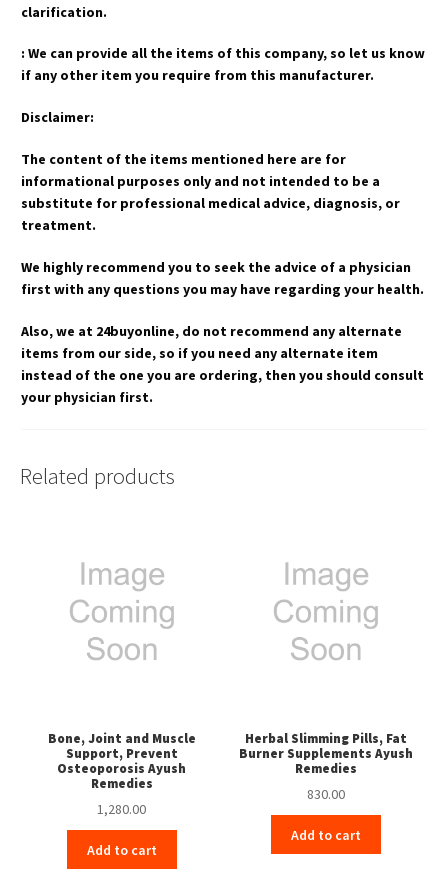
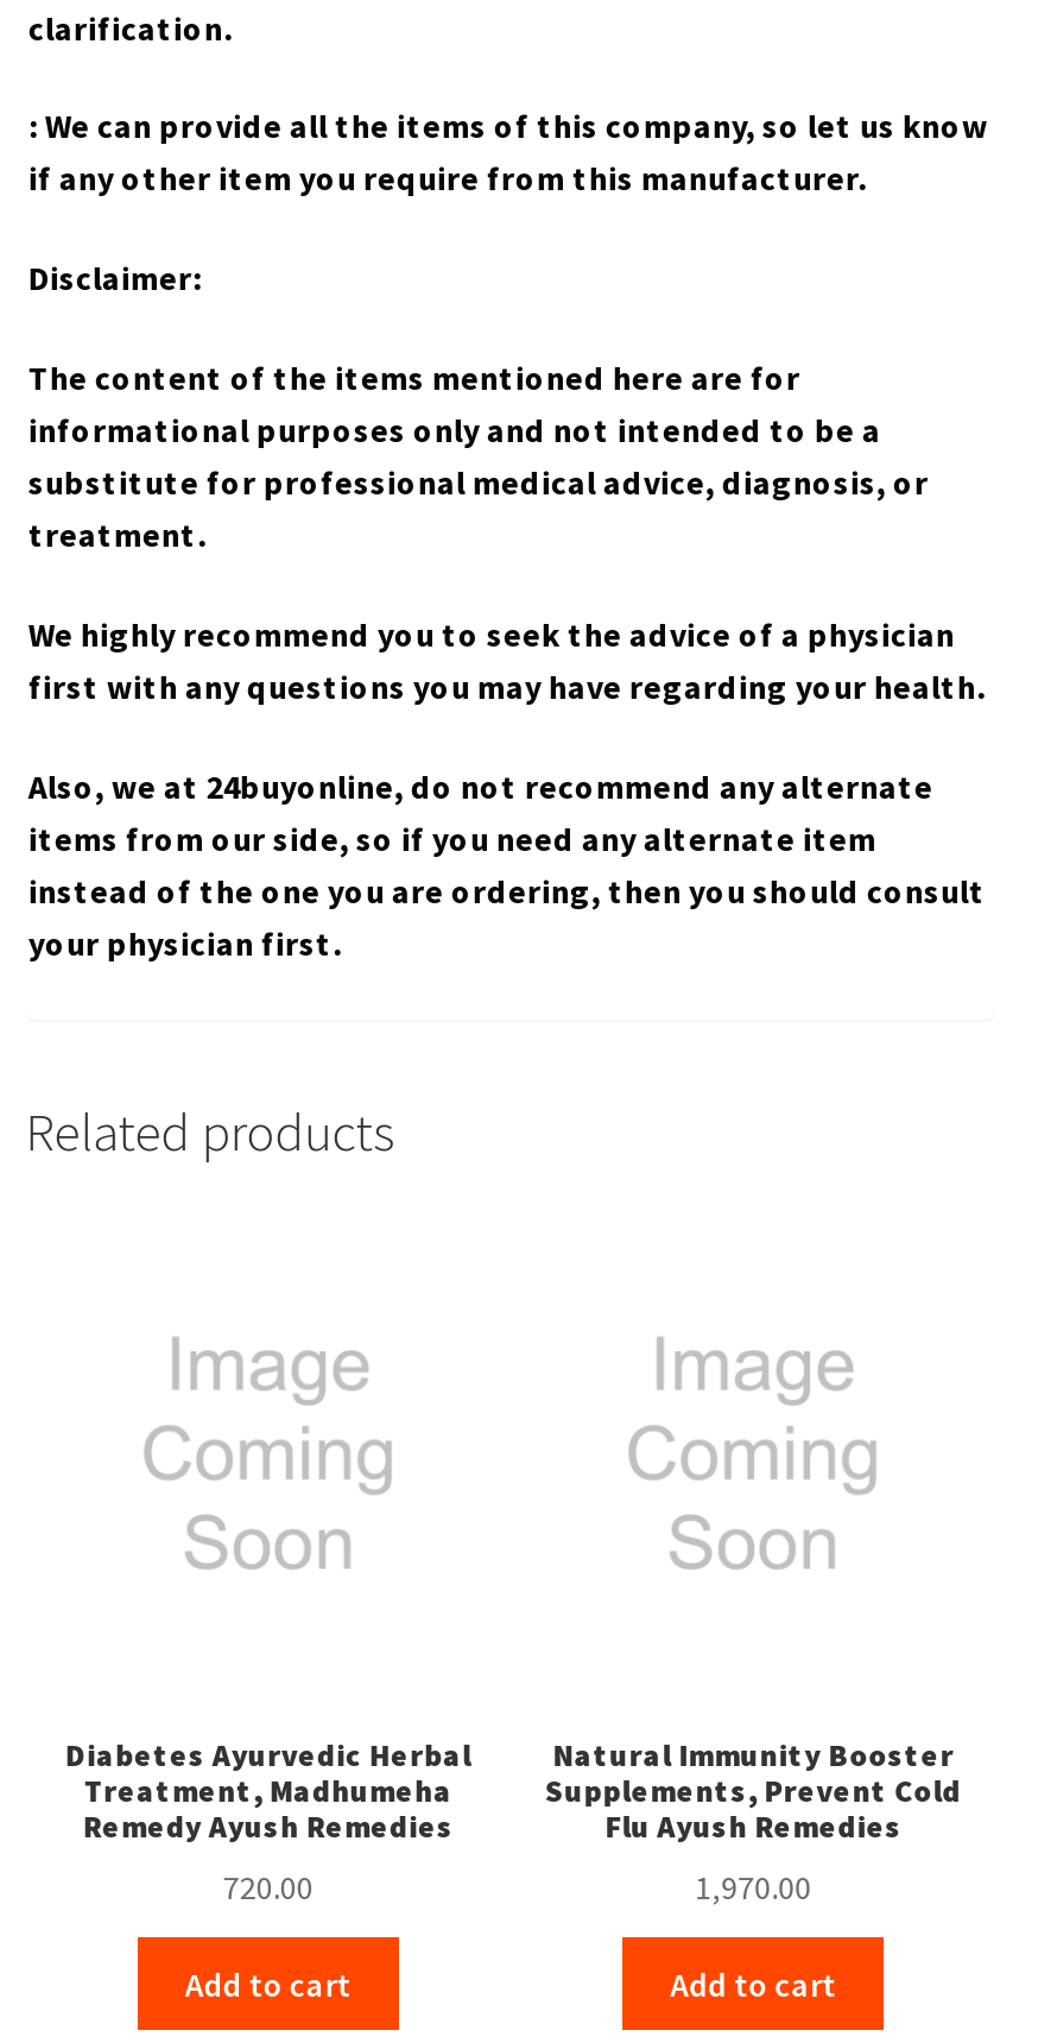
[48,730,196,818] Bone, Joint and Muscle | Support, Prevent | Osteoporosis Ayush | Remedies | 1,280.00 -> [65,1735,471,1909] Diabetes Ayurvedic Herbal | Treatment, Madhumeha | Remedy Ayush Remedies | 720.00
[239,730,413,803] Herbal Slimming Pills, Fat | Burner Supplements Ayush | Remedies | 830.00 -> [545,1735,961,1909] Natural Immunity Booster | Supplements, Prevent Cold | Flu Ayush Remedies | 1,970.00

